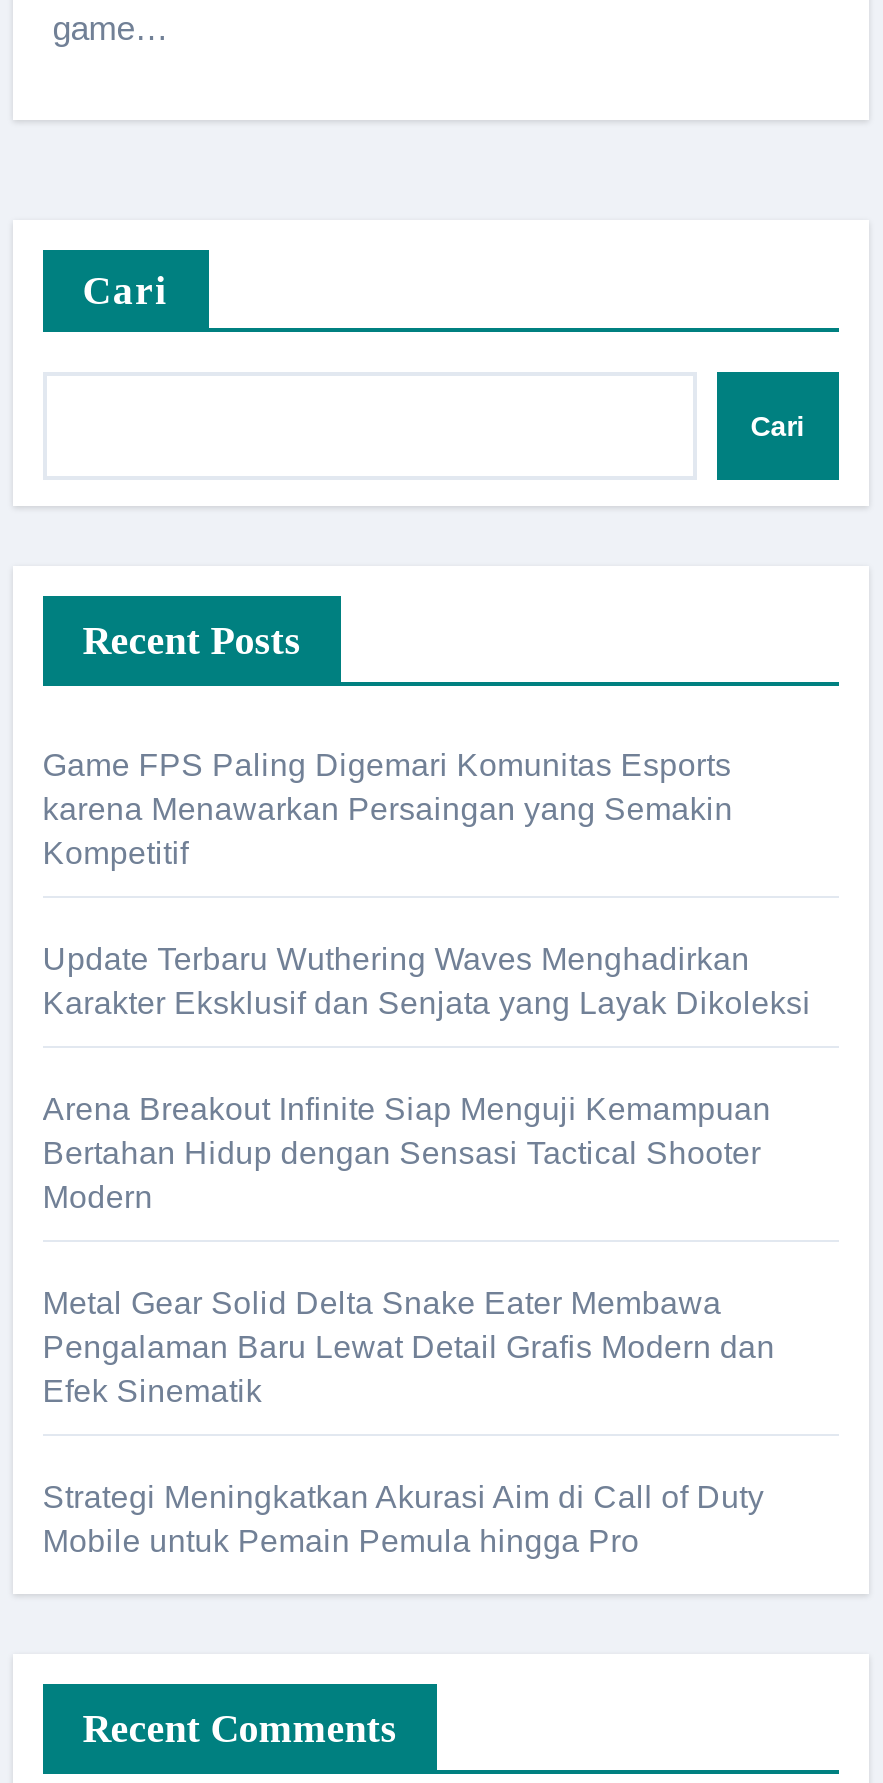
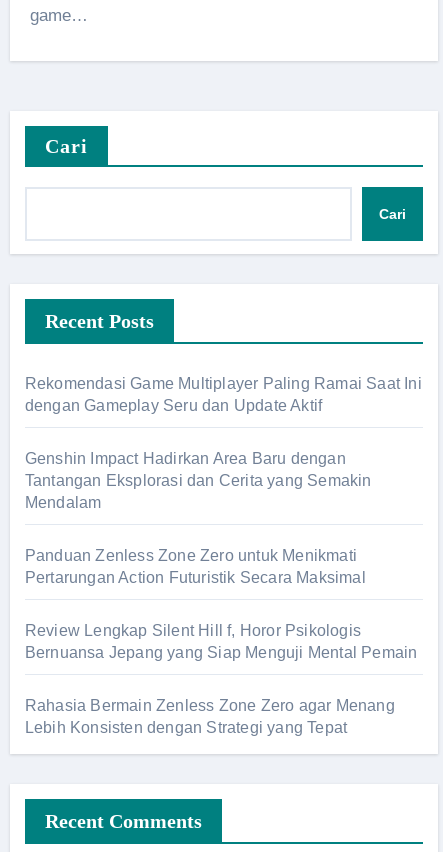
[43,748,733,870] Game FPS Paling Digemari Komunitas Esports | karena Menawarkan Persaingan yang Semakin | Kompetitif -> [25,375,422,414] Rekomendasi Game Multiplayer Paling Ramai Saat Ini | dengan Gameplay Seru dan Update Aktif
[43,942,811,1020] Update Terbaru Wuthering Waves Menghadirkan | Karakter Eksklusif dan Senjata yang Layak Dikoleksi -> [25,450,372,511] Genshin Impact Hadirkan Area Baru dengan | Tantangan Eksplorasi dan Cerita yang Semakin | Mendalam
[43,1092,771,1214] Arena Breakout Infinite Siap Menguji Kemampuan | Bertahan Hidup dengan Sensasi Tactical Shooter | Modern -> [25,547,366,586] Panduan Zenless Zone Zero untuk Menikmati | Pertarungan Action Futuristik Secara Maksimal
[43,1286,775,1408] Metal Gear Solid Delta Snake Eater Membawa | Pengalaman Baru Lewat Detail Grafis Modern dan | Efek Sinematik -> [25,622,417,661] Review Lengkap Silent Hill f, Horor Psikologis | Bernuansa Jepang yang Siap Menguji Mental Pemain
[43,1480,764,1558] Strategi Meningkatkan Akurasi Aim di Call of Duty | Mobile untuk Pemain Pemula hingga Pro -> [25,697,395,736] Rahasia Bermain Zenless Zone Zero agar Menang | Lebih Konsisten dengan Strategi yang Tepat

